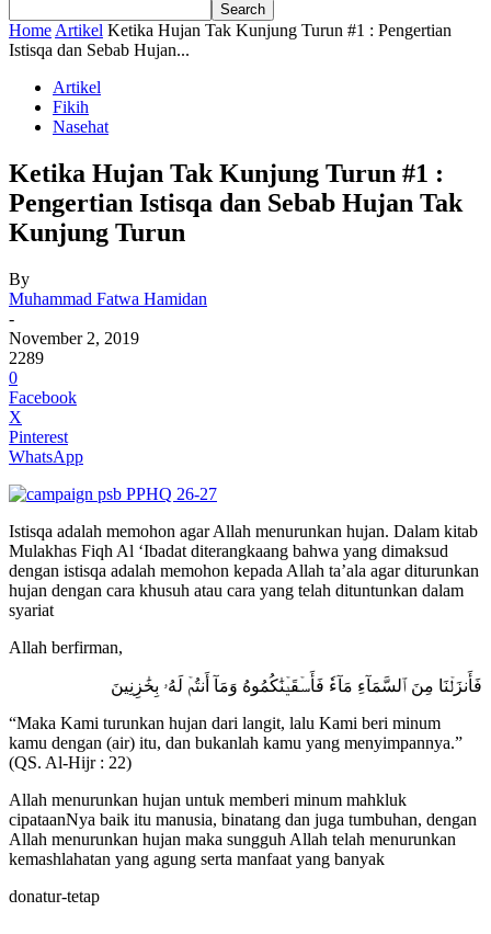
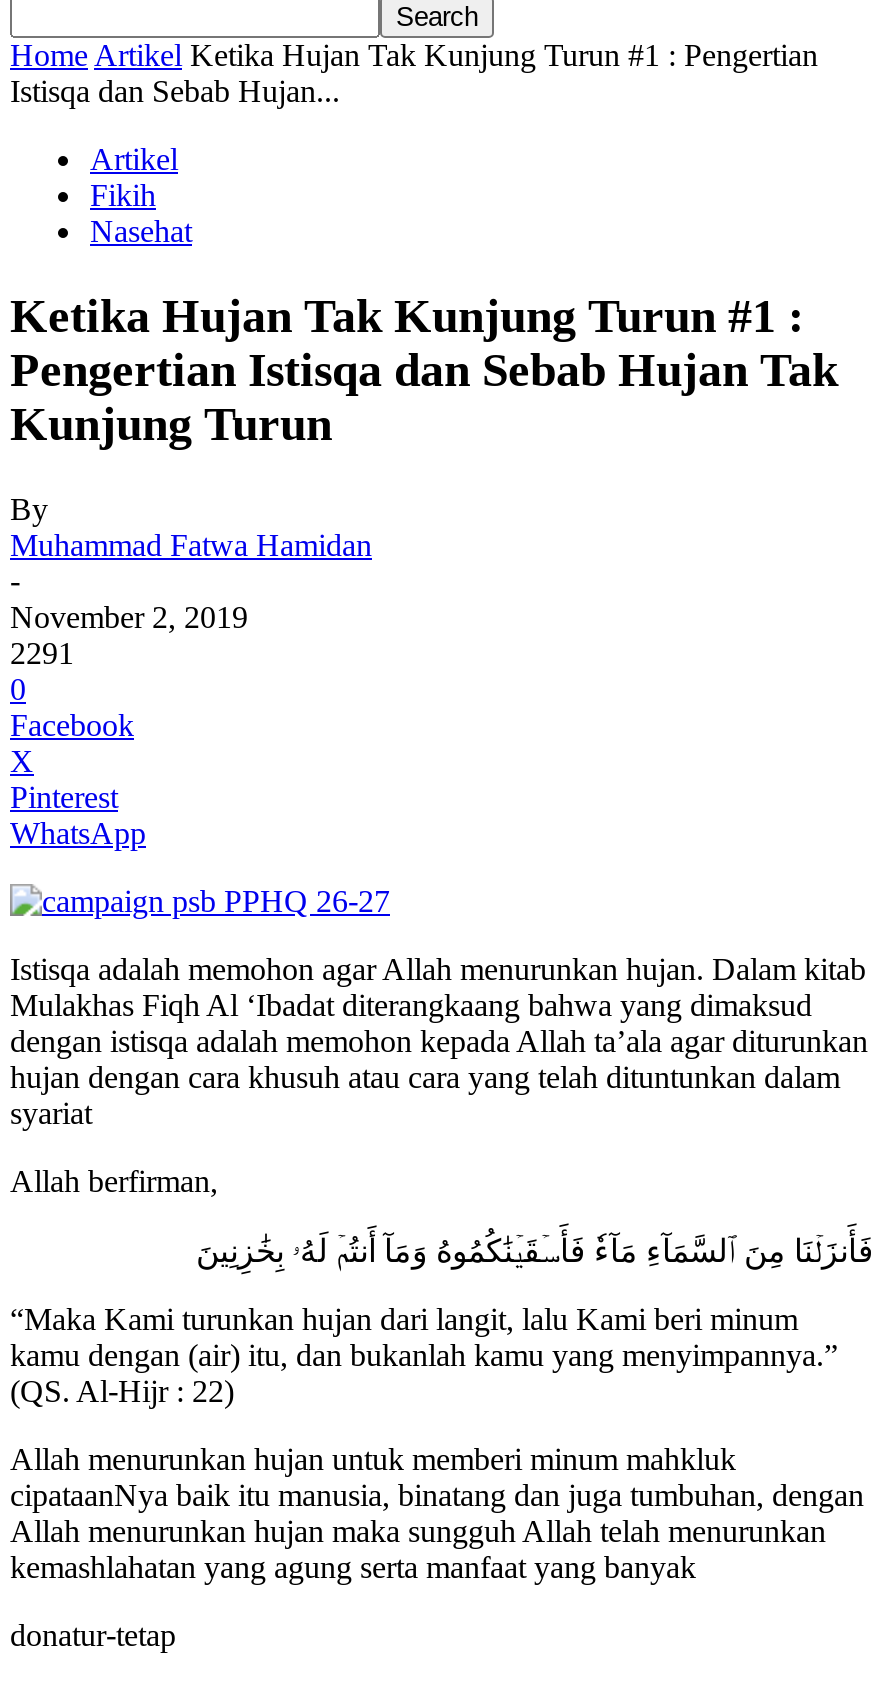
[9,348,44,367] 2289 -> [10,636,74,670] 2291

